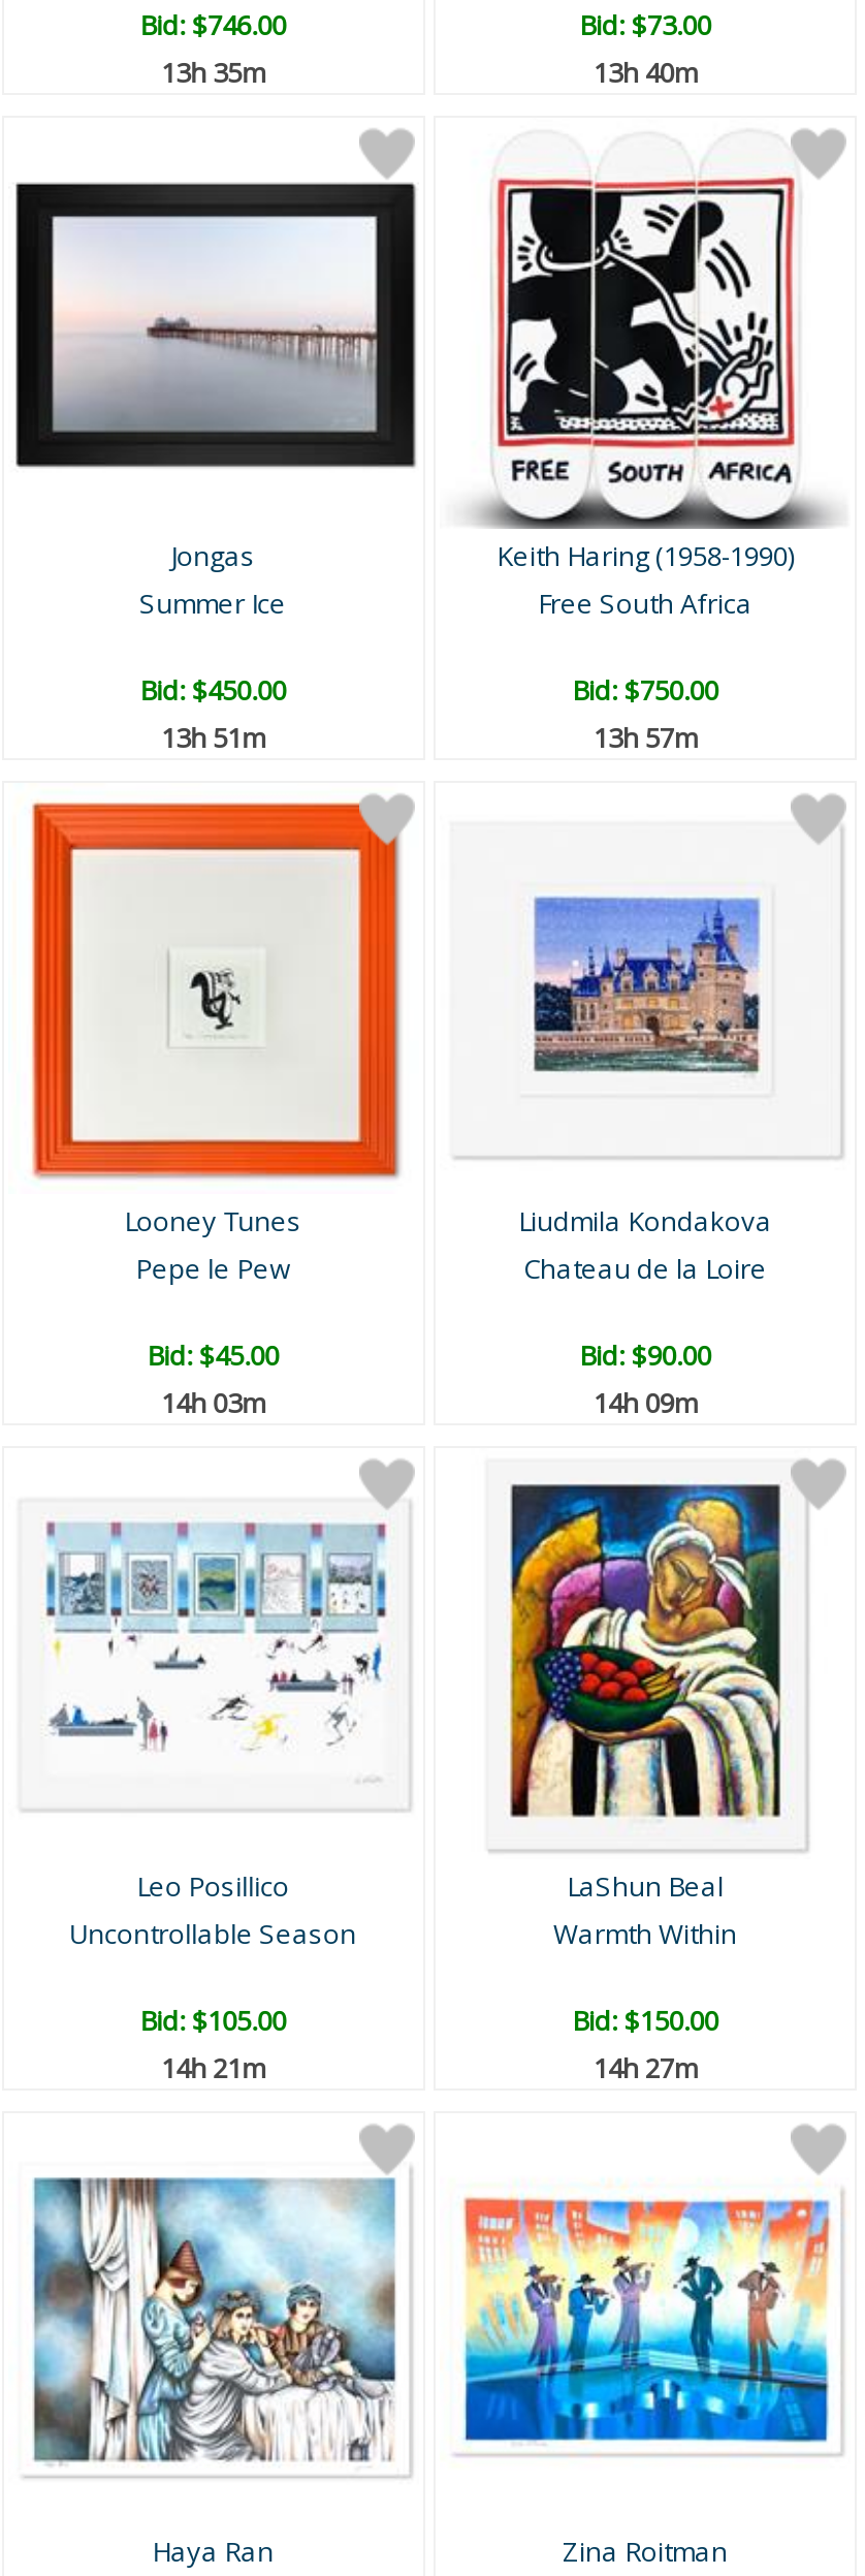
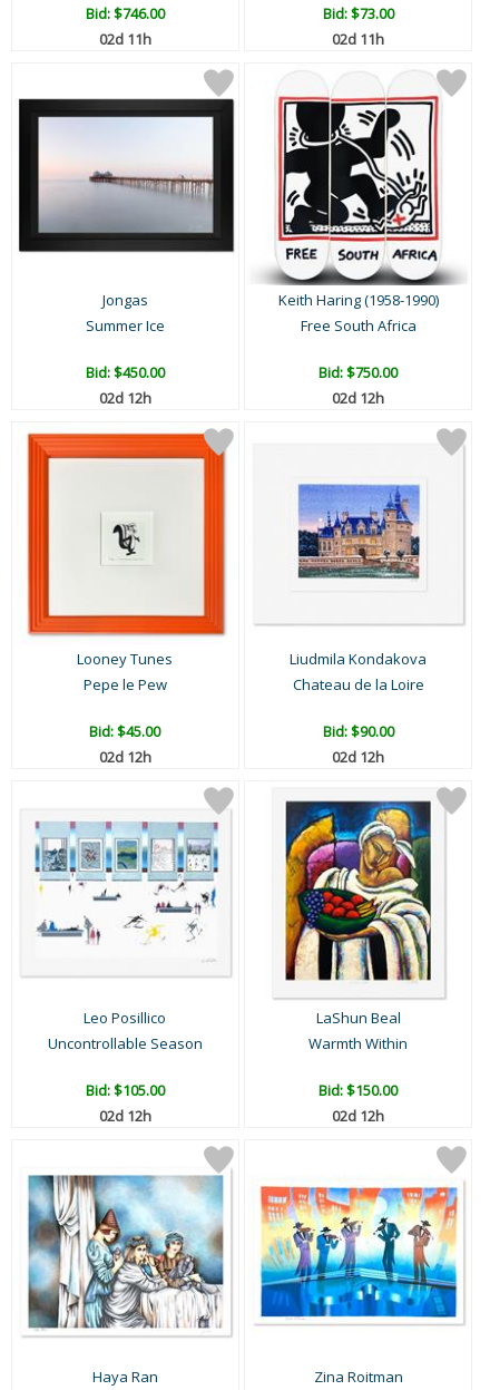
[161,54,264,92] 13h 35m -> [99,29,151,49] 02d 11h
[594,54,697,92] 13h 40m -> [332,29,384,49] 02d 11h
[161,720,264,757] 13h 51m -> [99,388,151,408] 02d 12h
[594,720,697,757] 13h 57m -> [332,388,384,408] 02d 12h
[161,1385,264,1422] 14h 03m -> [99,747,151,767] 02d 12h
[594,1385,697,1422] 14h 09m -> [332,747,384,767] 02d 12h
[161,2050,264,2087] 14h 21m -> [99,1106,151,1126] 02d 12h
[594,2050,697,2087] 14h 27m -> [332,1106,384,1126] 02d 12h

